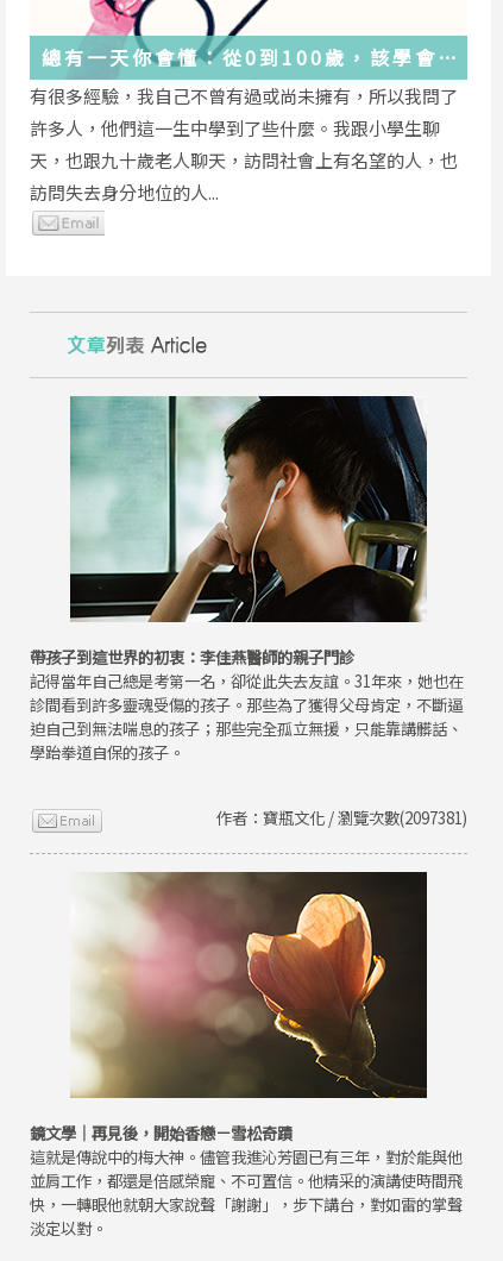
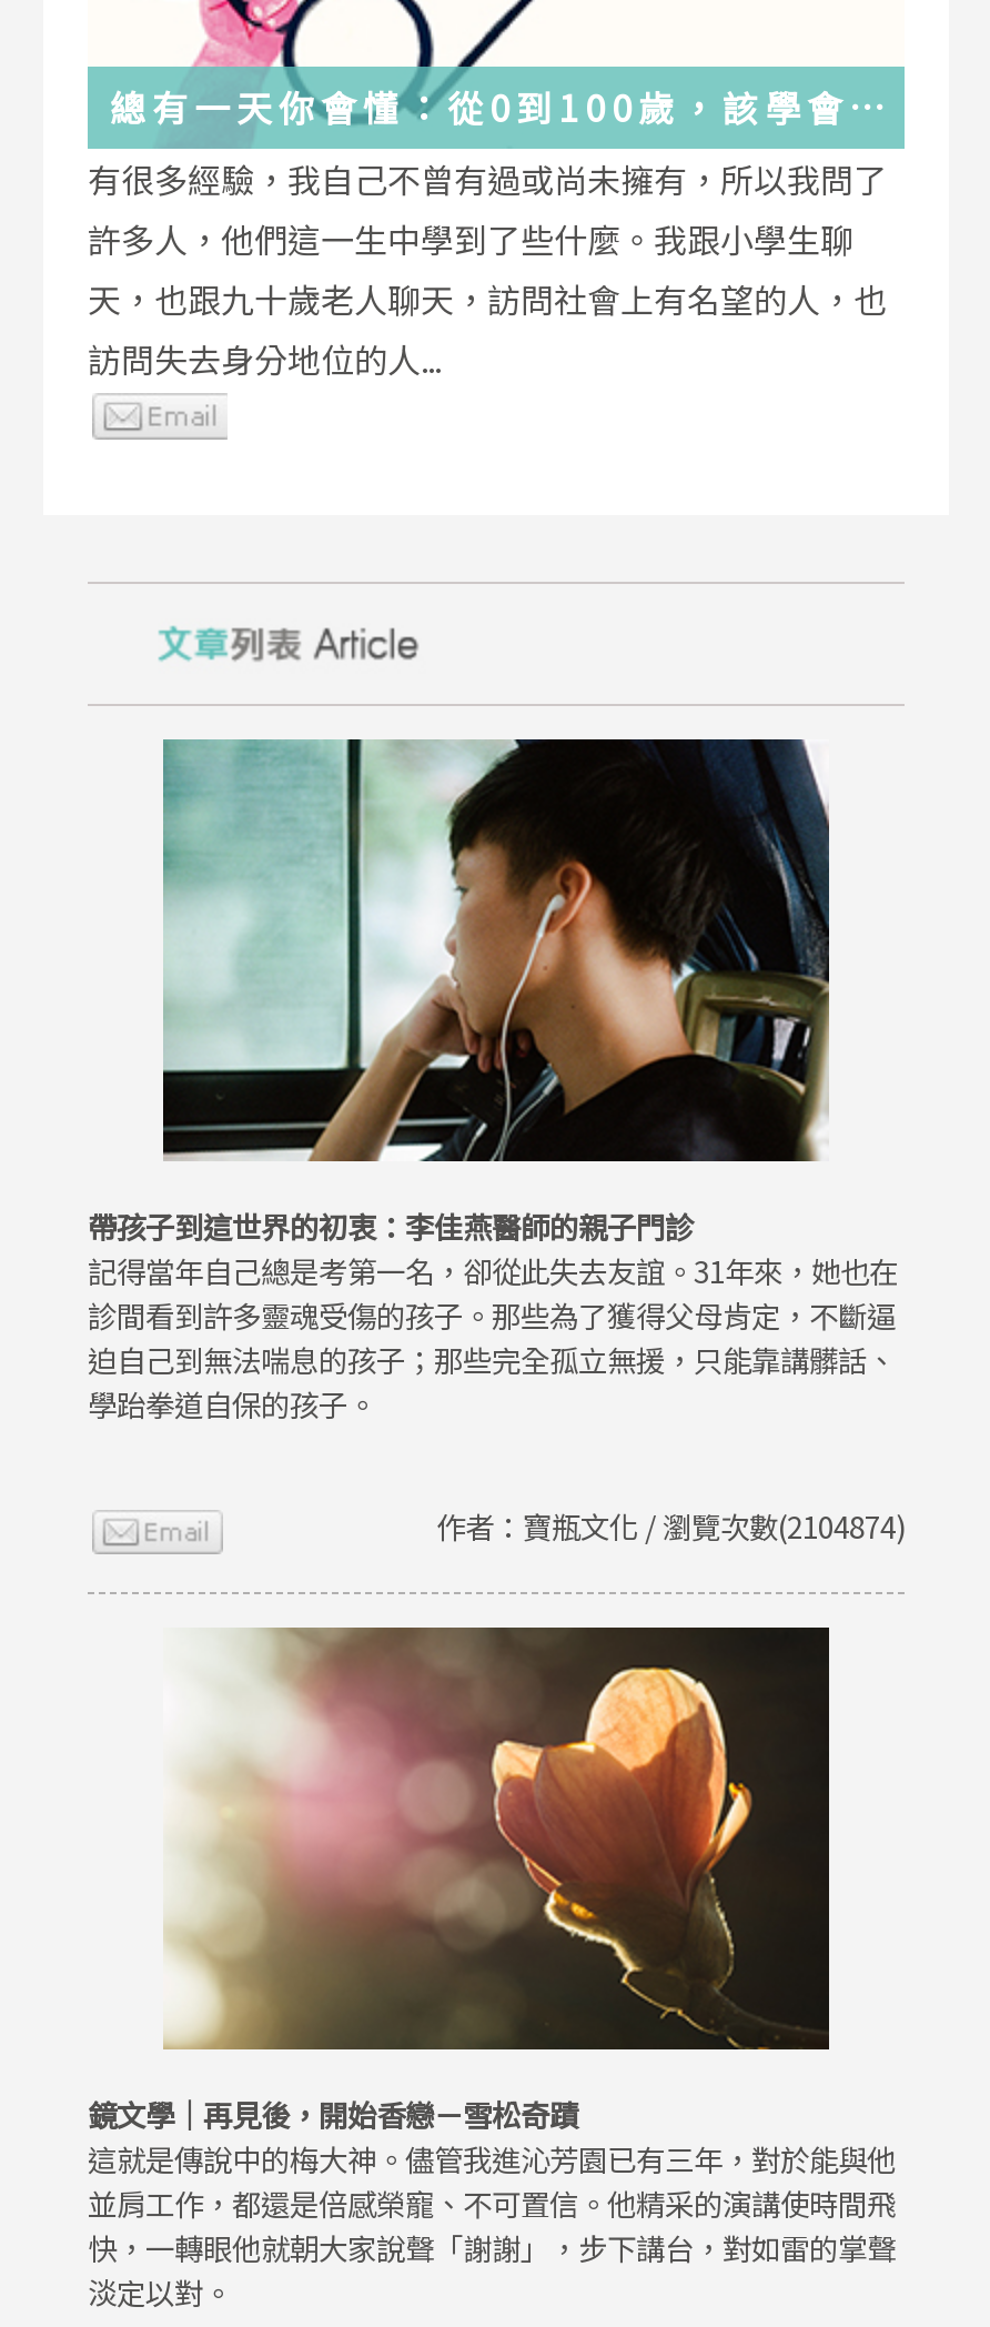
[216,806,467,829] 作者：寶瓶文化 / 瀏覽次數(2097381) -> [436,1505,905,1547] 作者：寶瓶文化 / 瀏覽次數(2104874)

